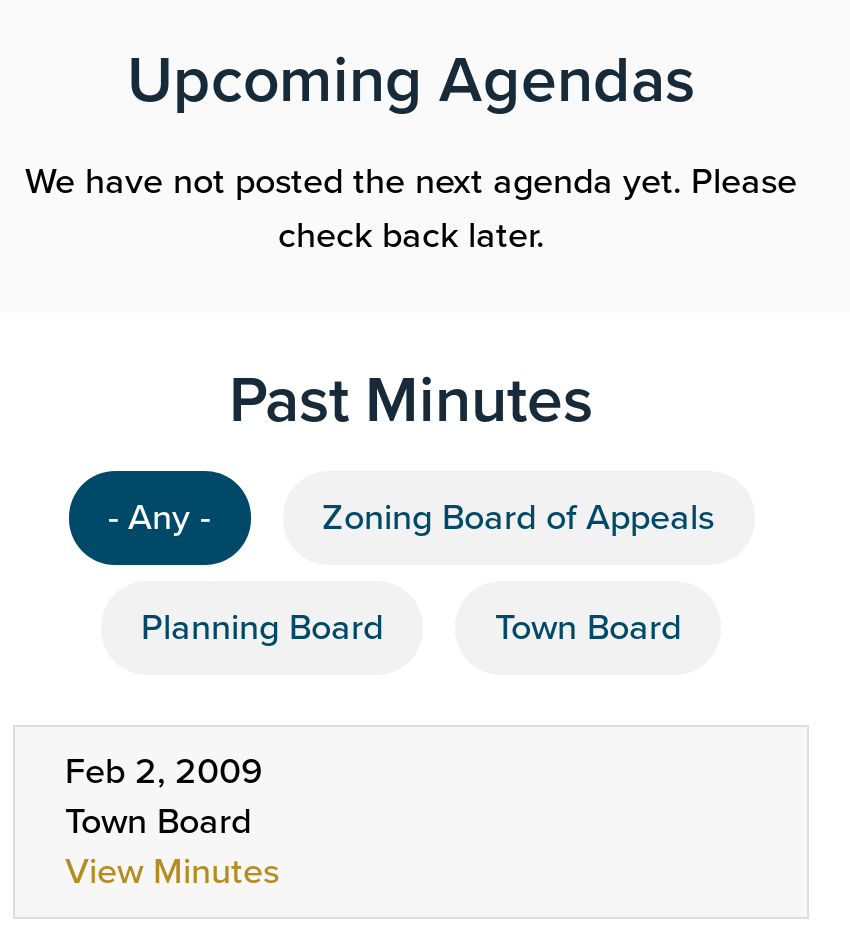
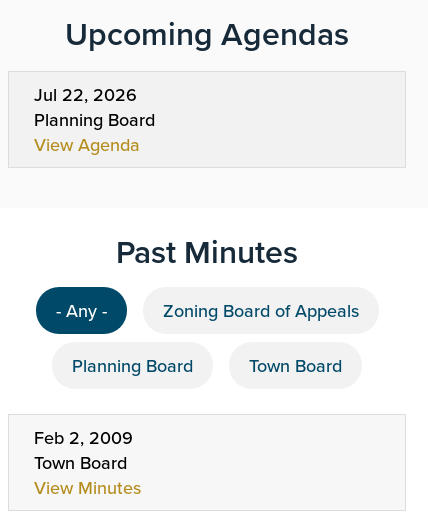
[25,155,797,261] We have not posted the next agenda yet. Please | check back later. -> [34,82,155,157] Jul 22, 2026 | Planning Board | View Agenda

